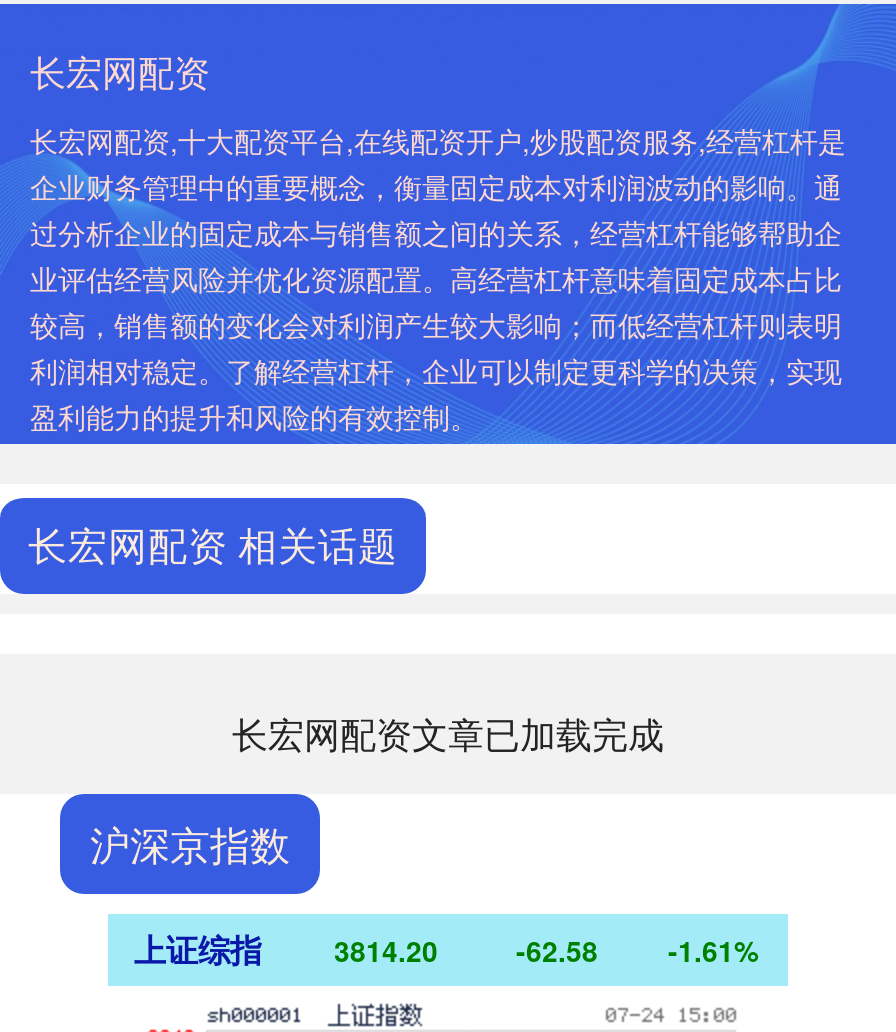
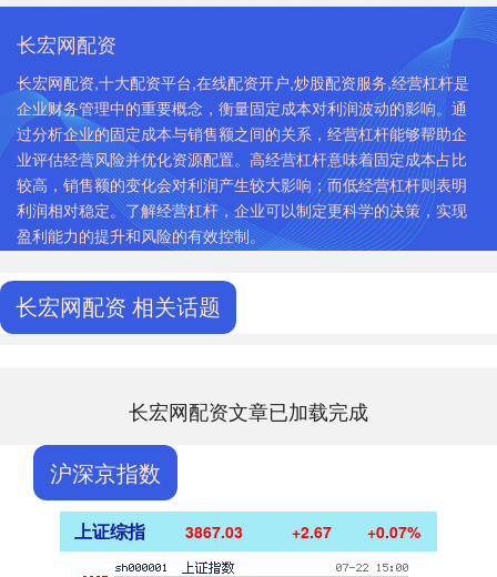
[334,931,438,971] 3814.20 -> [185,521,243,543] 3867.03
[516,931,598,971] -62.58 -> [292,521,332,543] +2.67
[668,931,758,971] -1.61% -> [367,521,420,543] +0.07%

